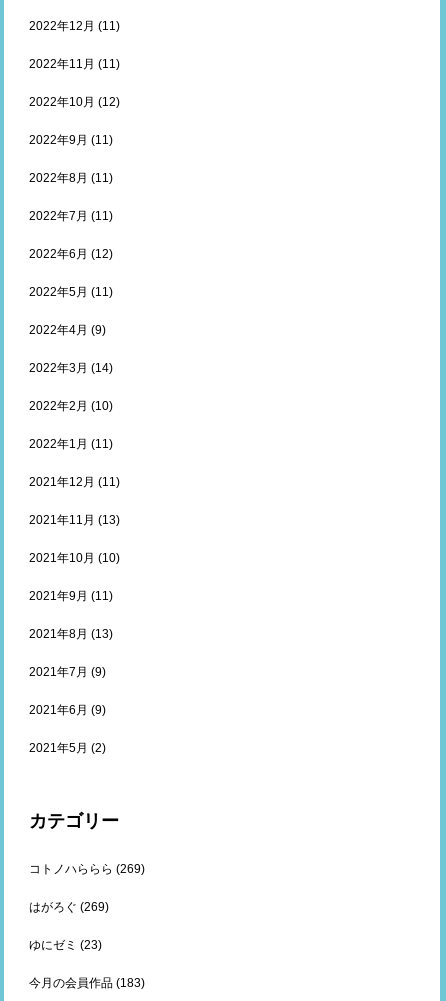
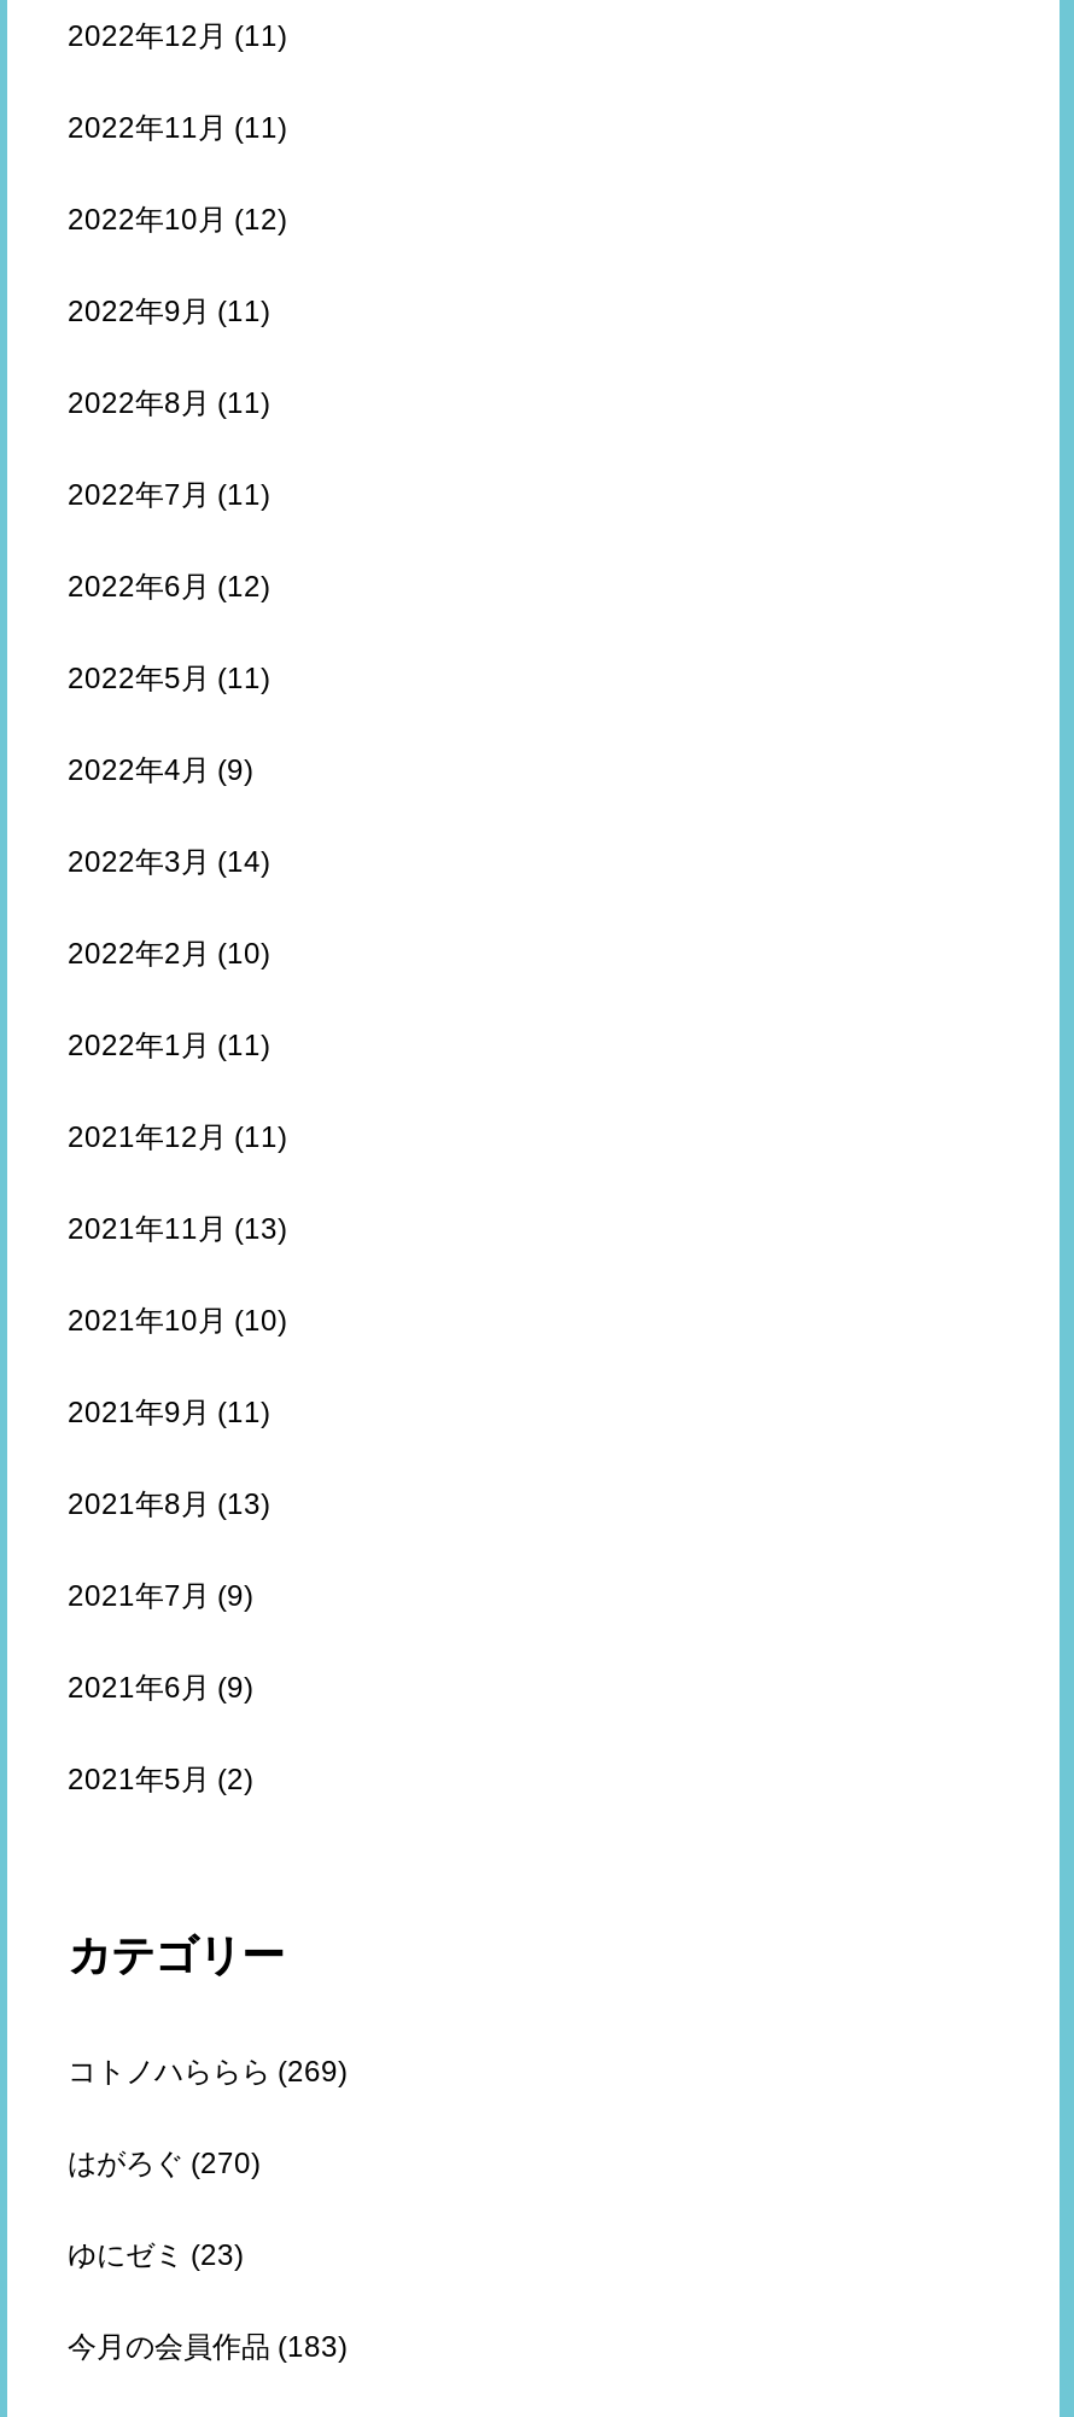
[29,900,109,914] はがろぐ(269) -> [68,2147,261,2180] はがろぐ(270)

